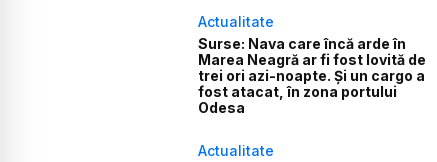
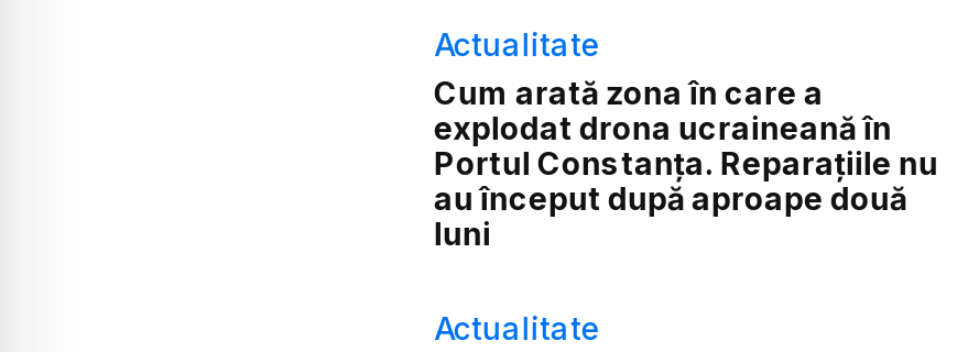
[198,35,426,116] Surse: Nava care încă arde în | Marea Neagră ar fi fost lovită de | trei ori azi-noapte. Și un cargo a | fost atacat, în zona portului | Odesa -> [434,73,938,251] Cum arată zona în care a | explodat drona ucraineană în | Portul Constanța. Reparațiile nu | au început după aproape două | luni

